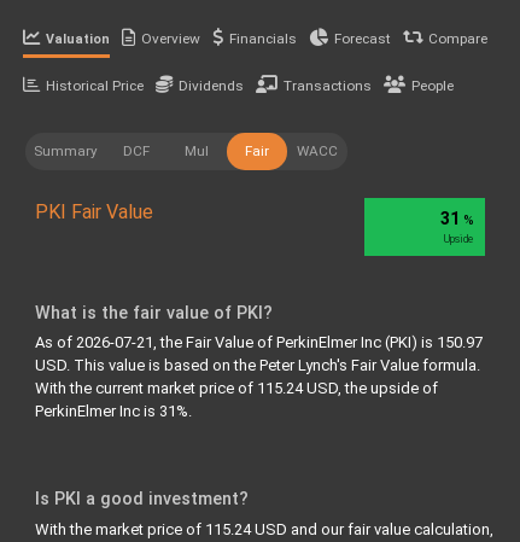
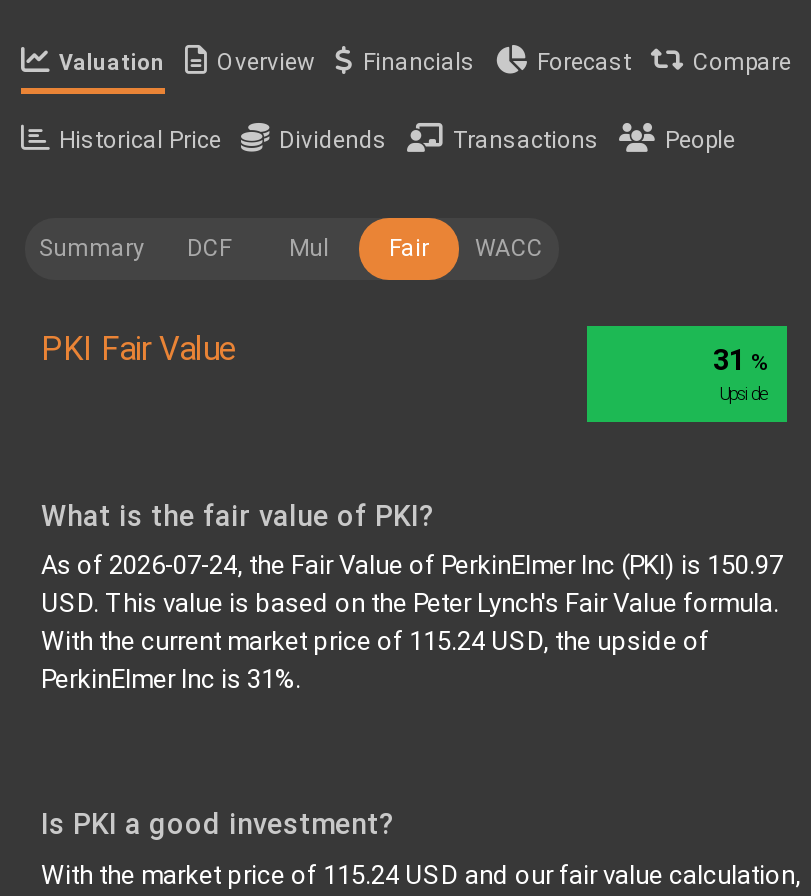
[35,334,483,352] As of 2026-07-21, the Fair Value of PerkinElmer Inc (PKI) is 150.97 -> [41,551,783,581] As of 2026-07-24, the Fair Value of PerkinElmer Inc (PKI) is 150.97

